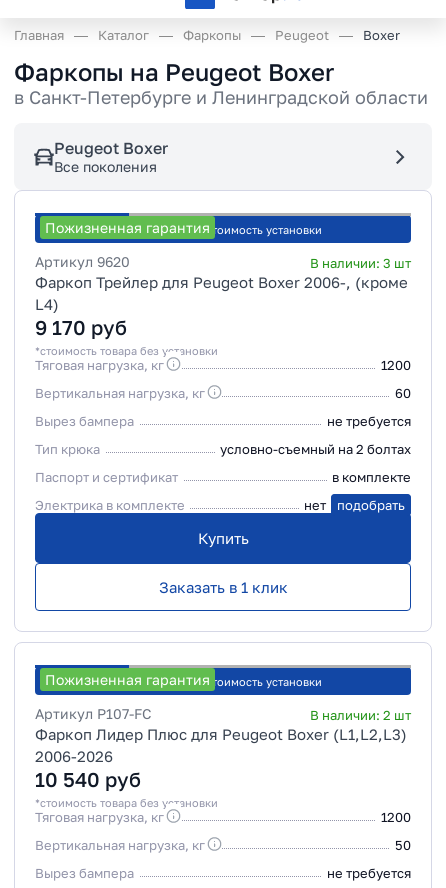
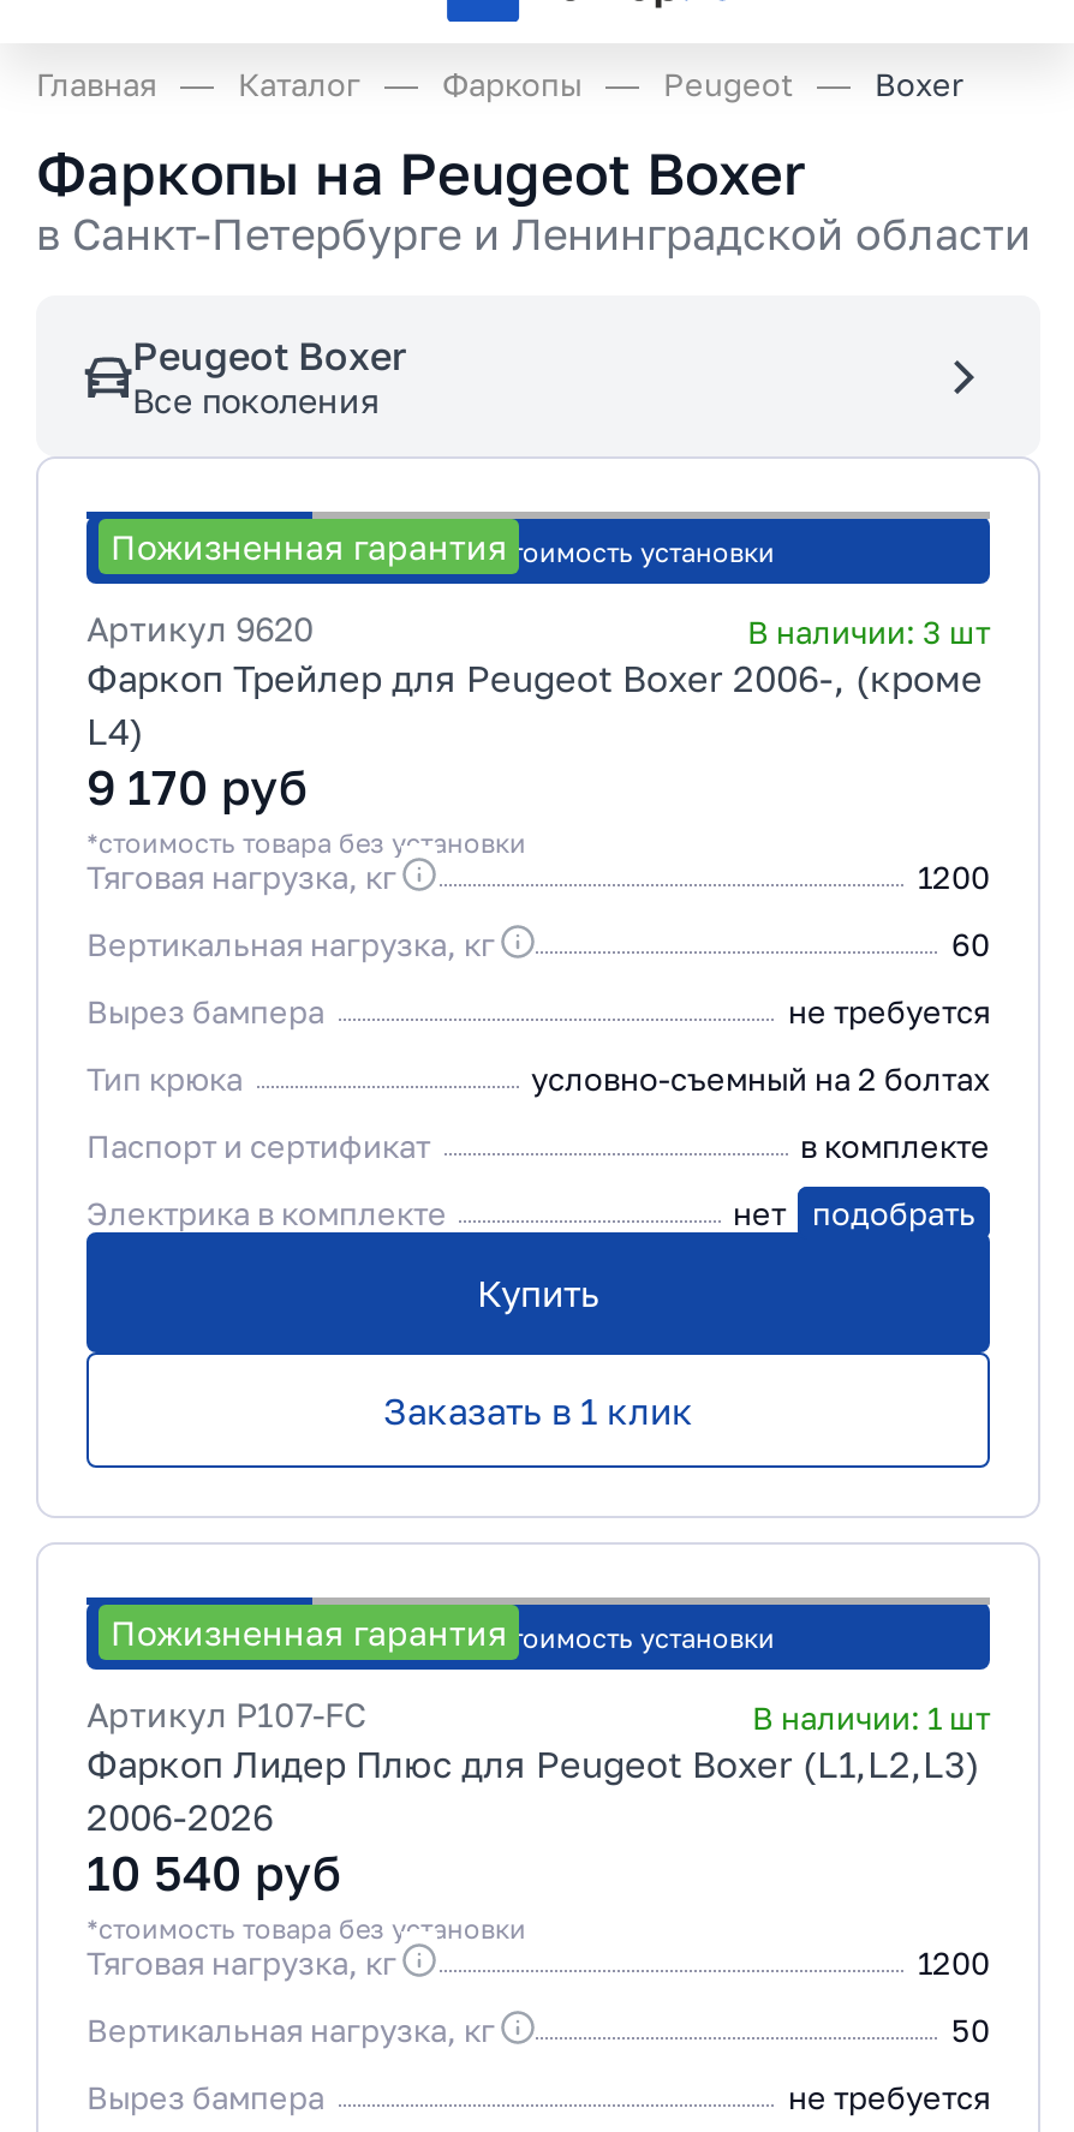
[310,707,411,723] В наличии: 2 шт -> [752,1698,990,1737] В наличии: 1 шт

